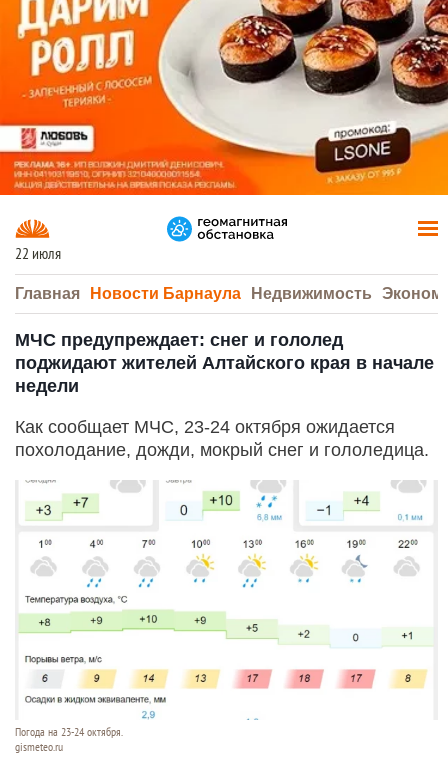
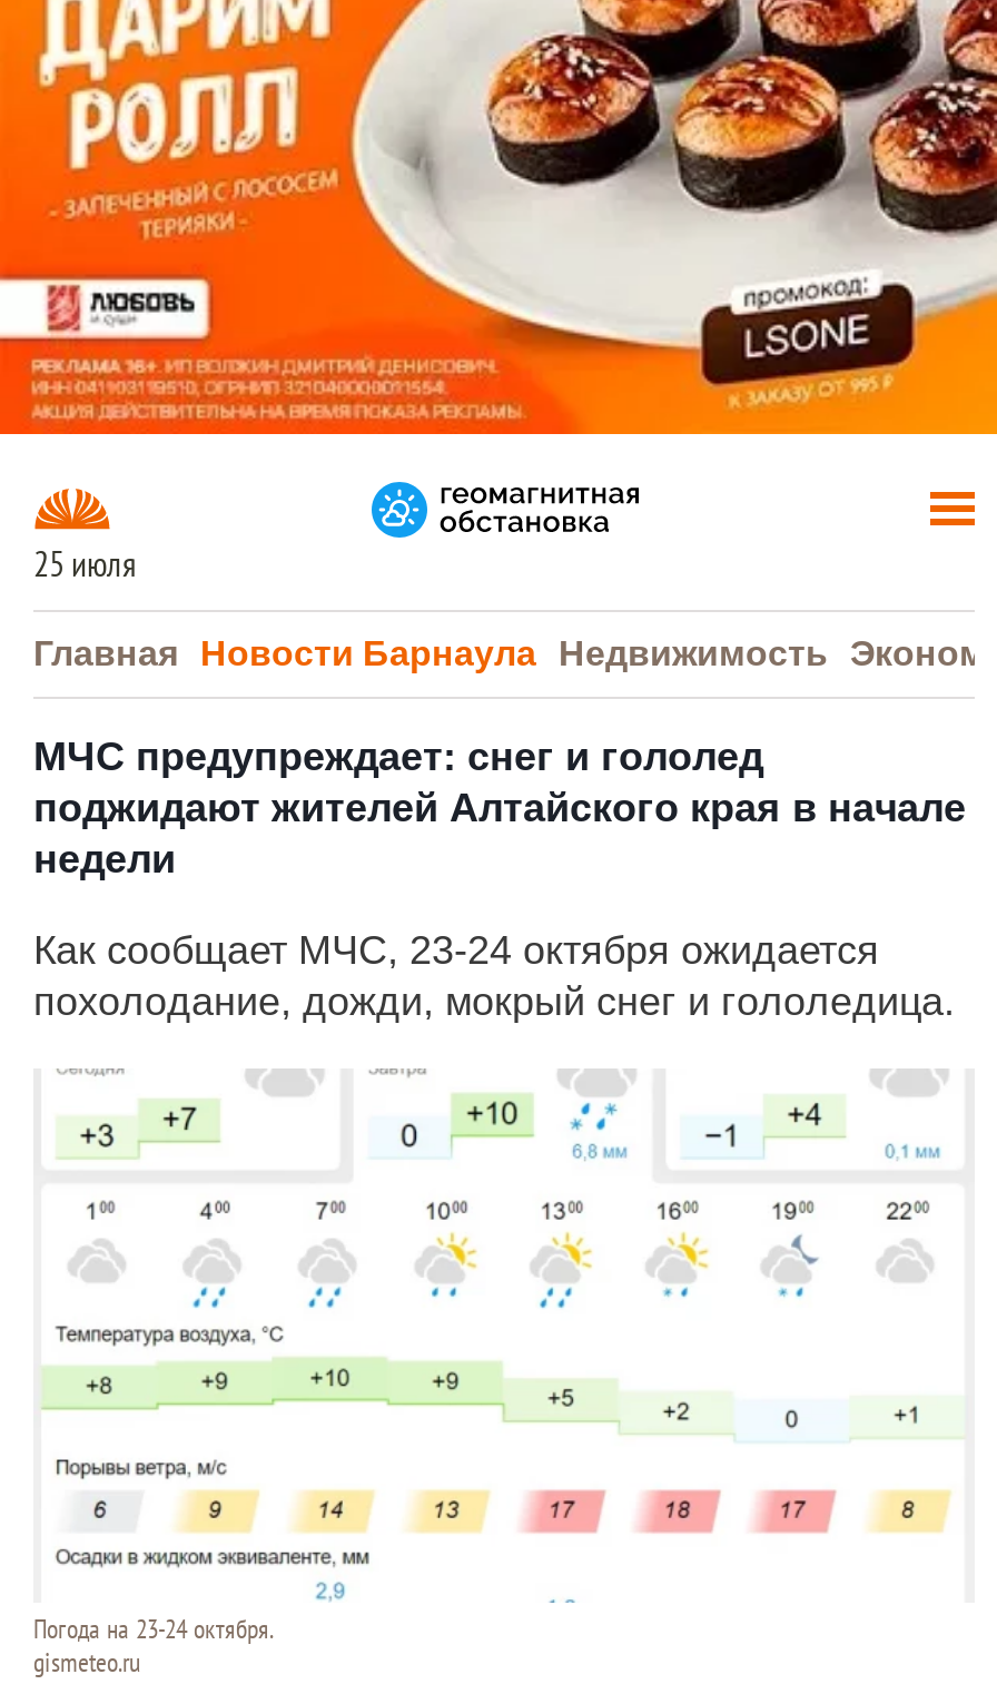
[15,245,61,263] 22 июля -> [33,545,136,585] 25 июля

